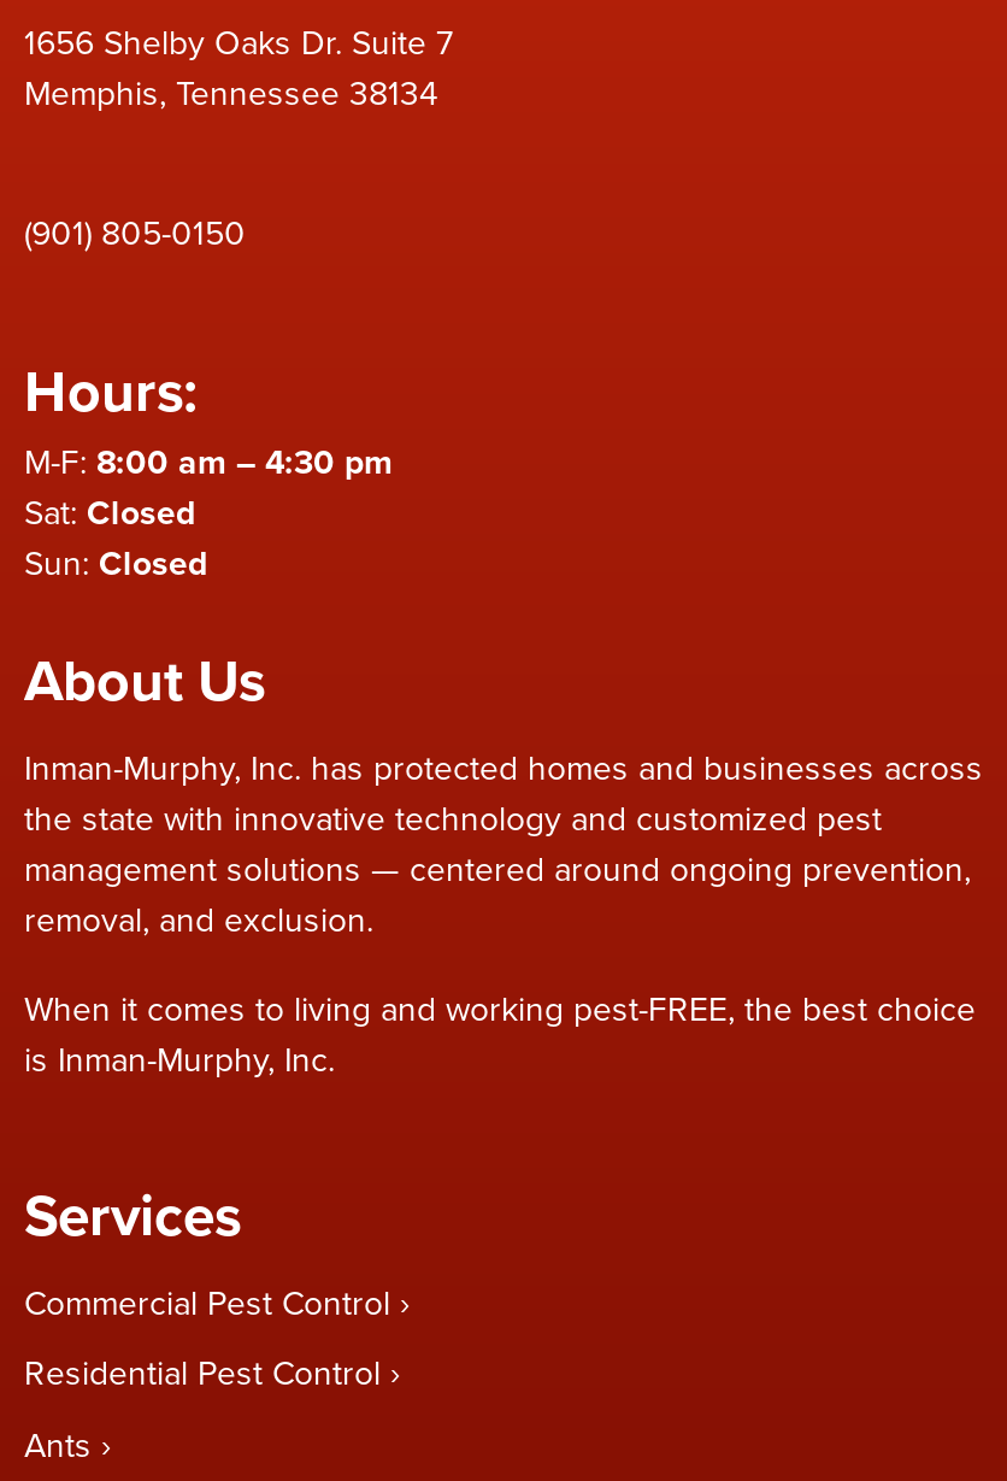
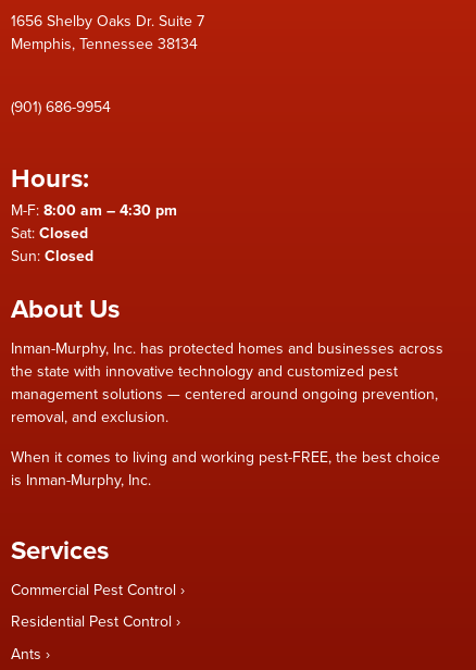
[24,208,246,256] (901) 805-0150 -> [11,96,111,117] (901) 686-9954

